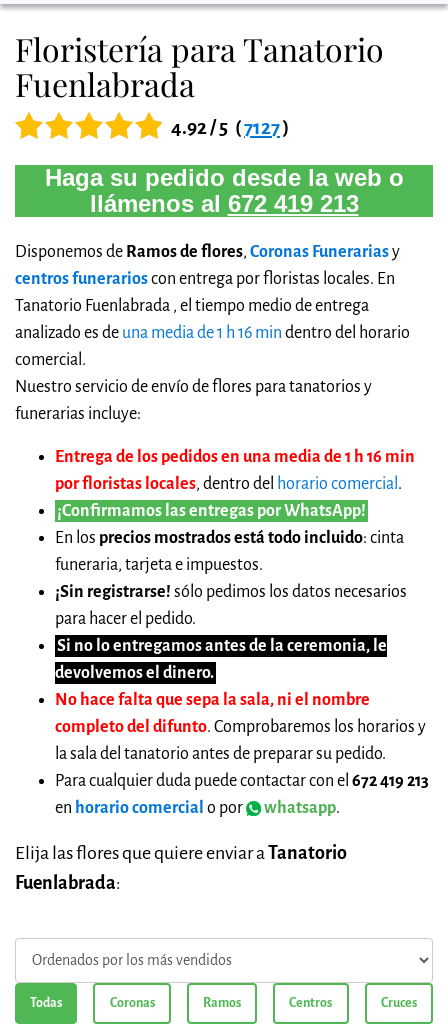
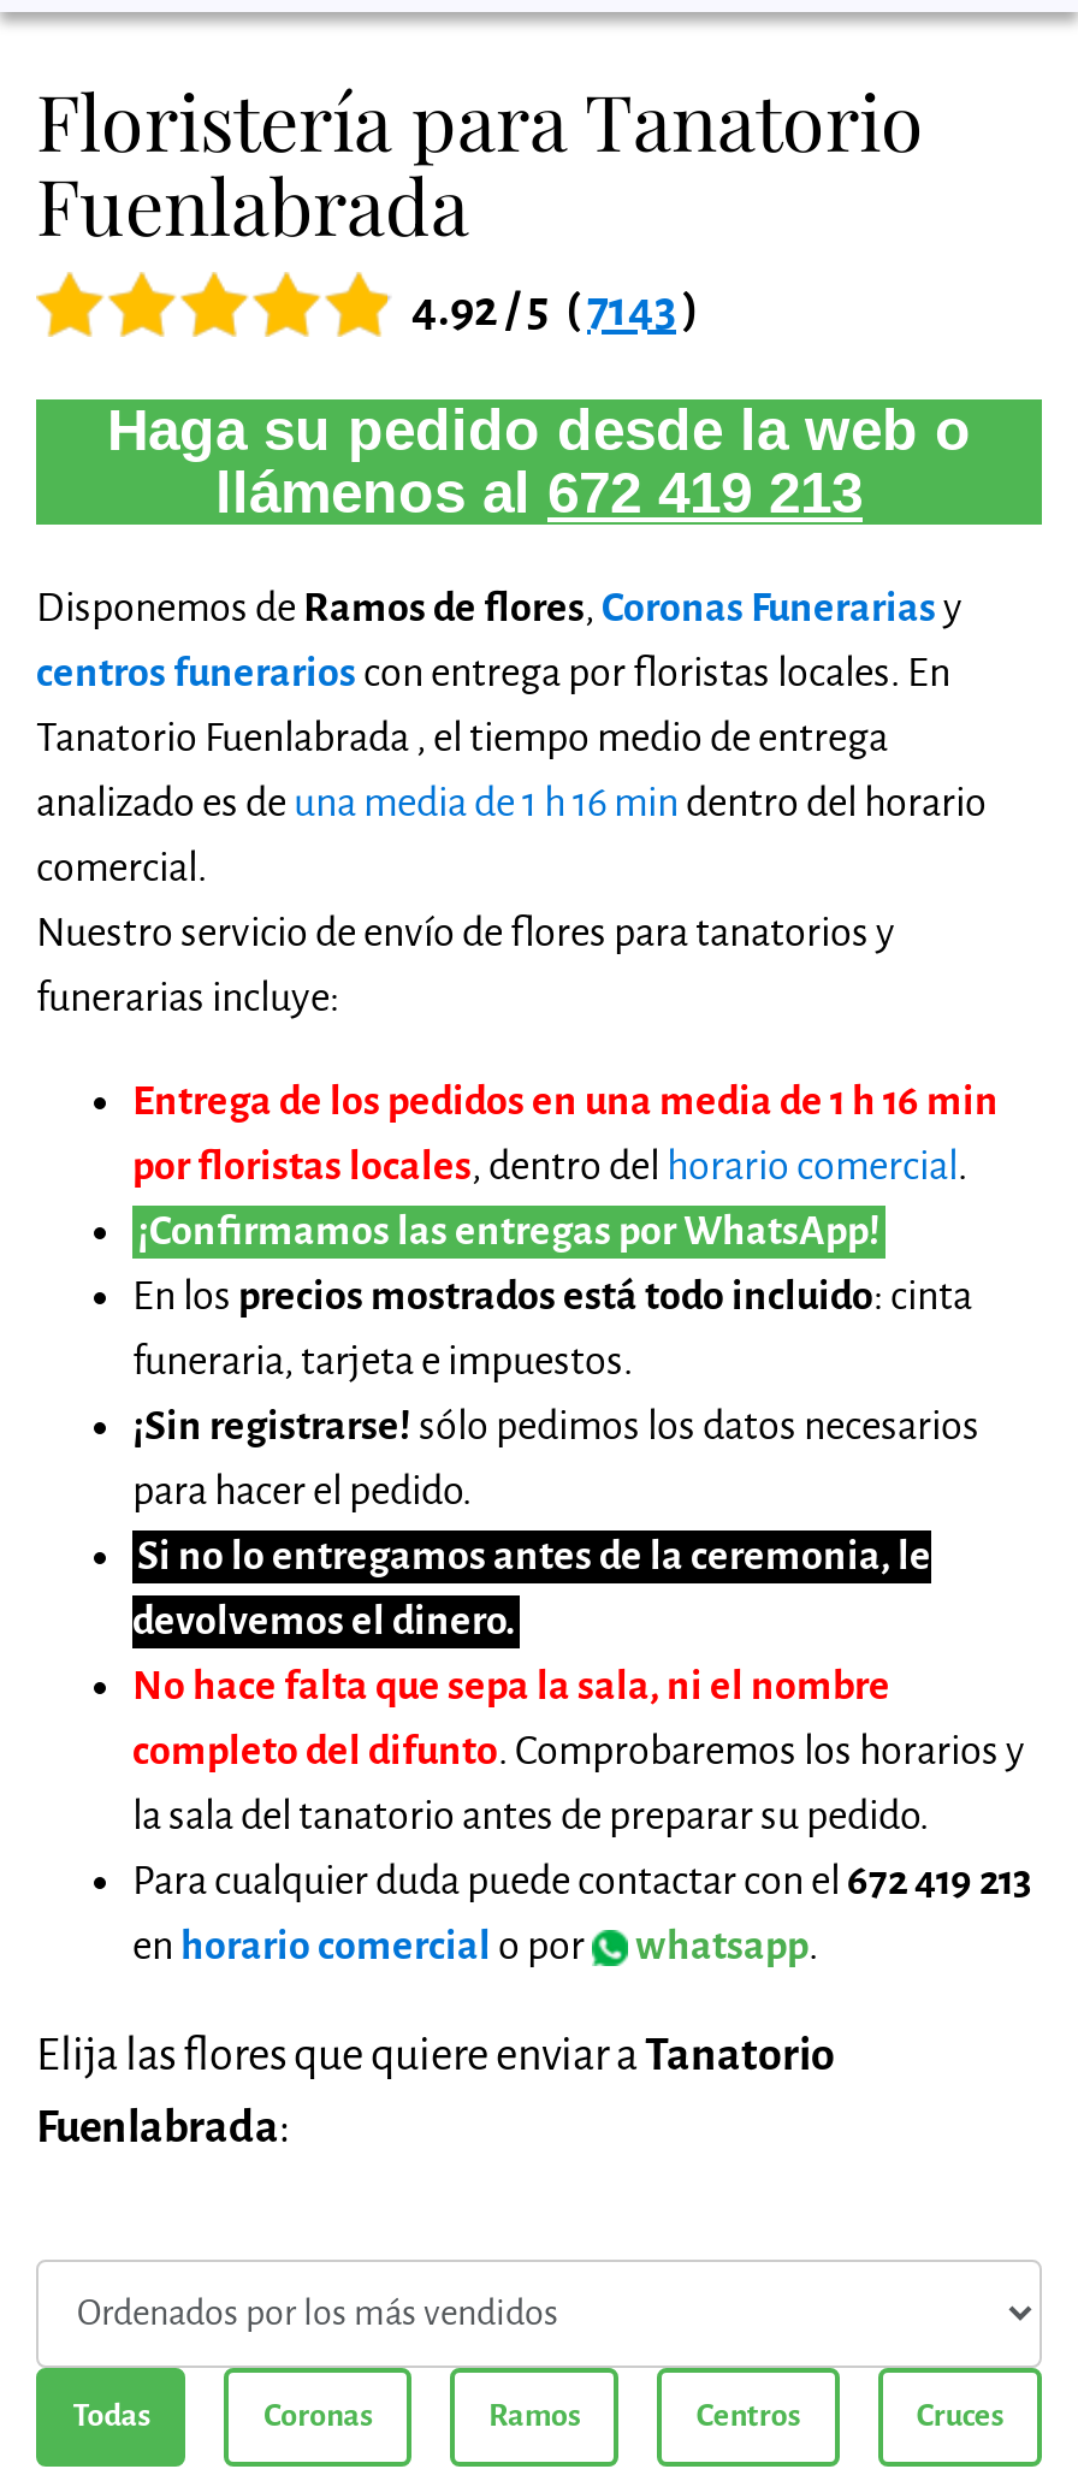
[171,117,289,138] 4.92 / 5 (7127) -> [411,283,698,334] 4.92 / 5 (7143)

